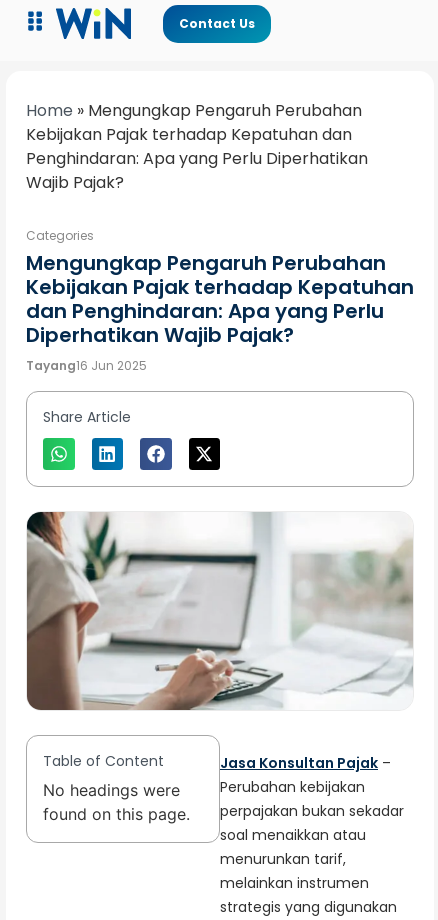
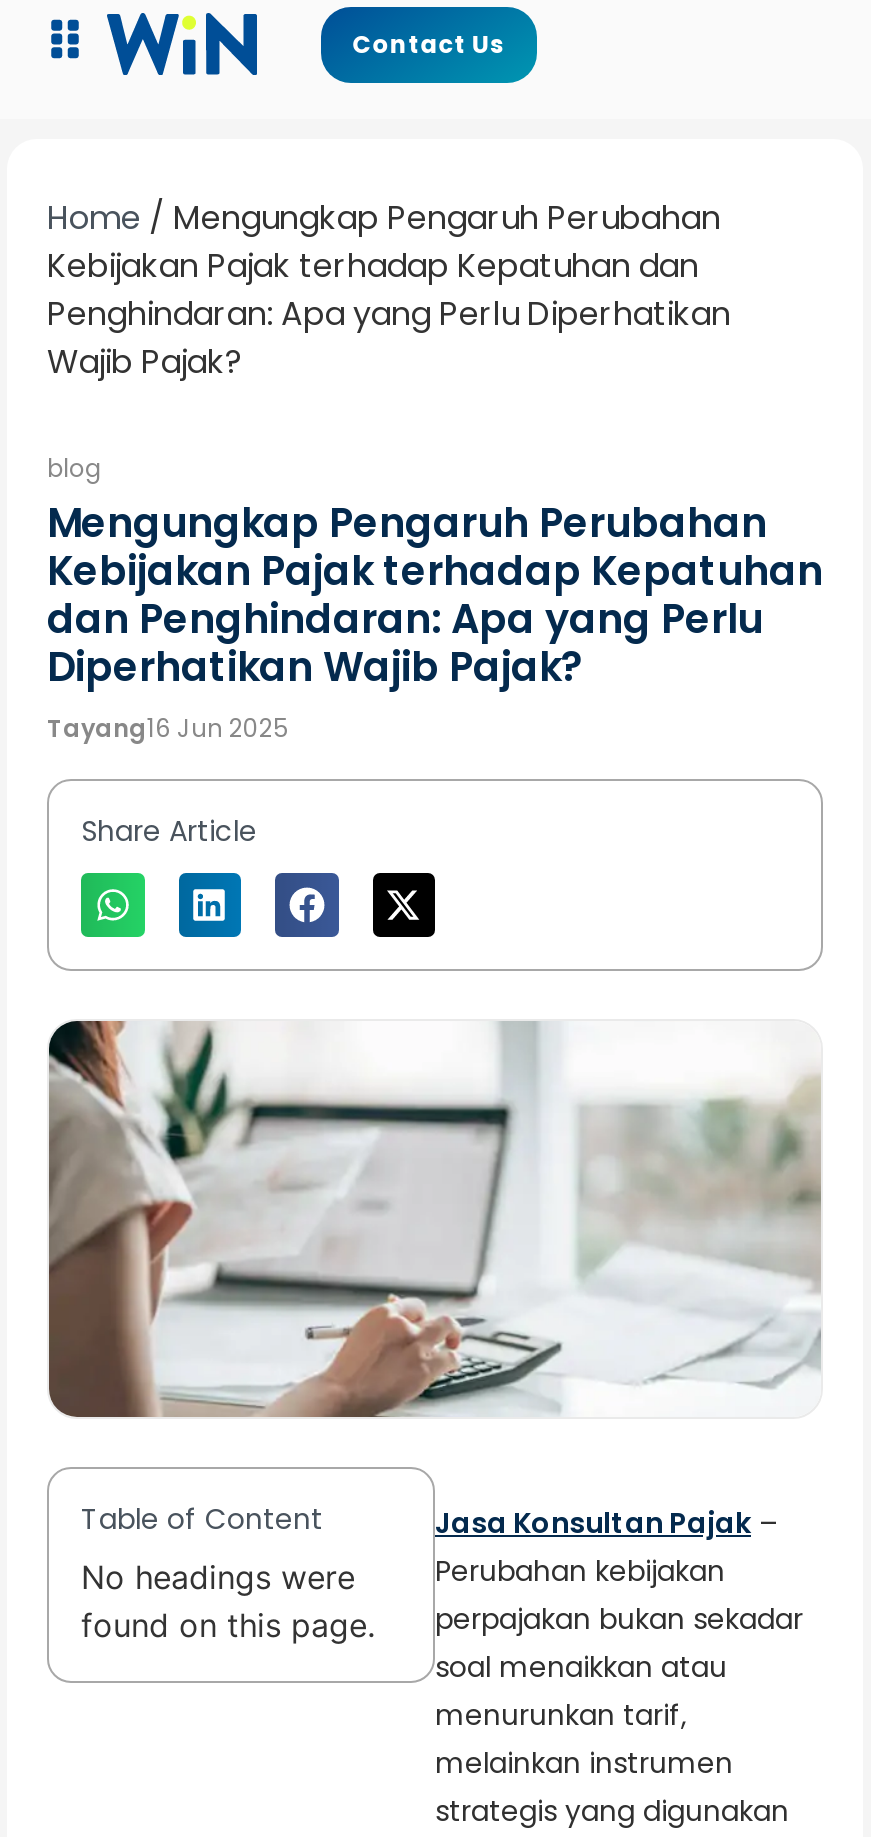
[26,99,362,122] Home» Mengungkap Pengaruh Perubahan -> [47,196,721,242] Home / Mengungkap Pengaruh Perubahan
[26,227,94,244] Categories -> [47,452,103,486] blog

